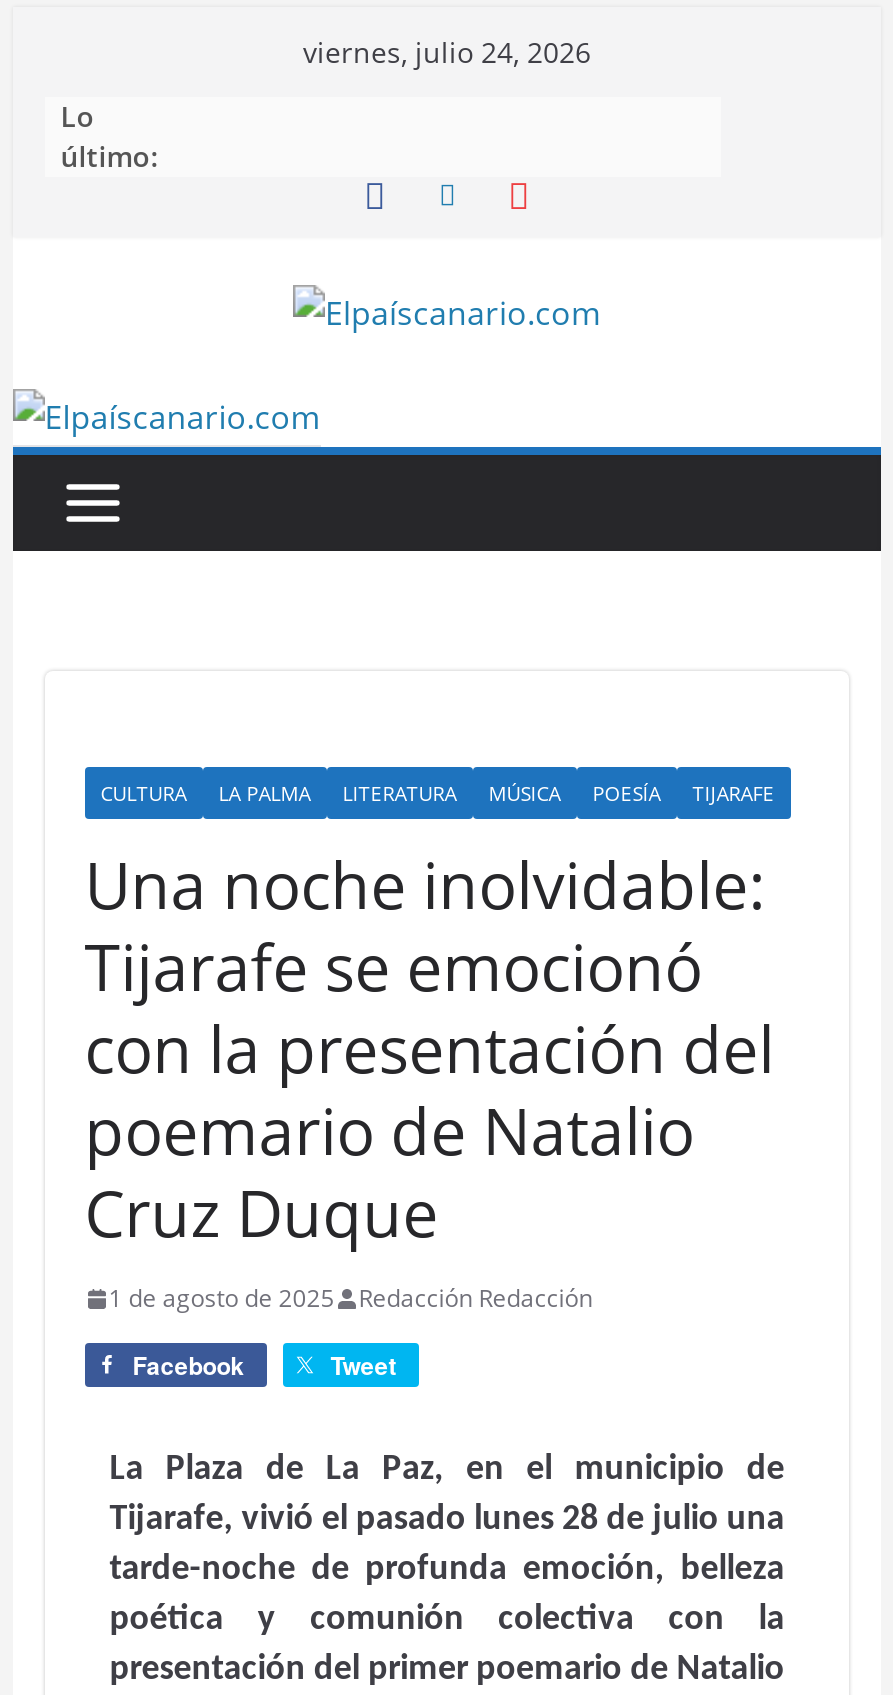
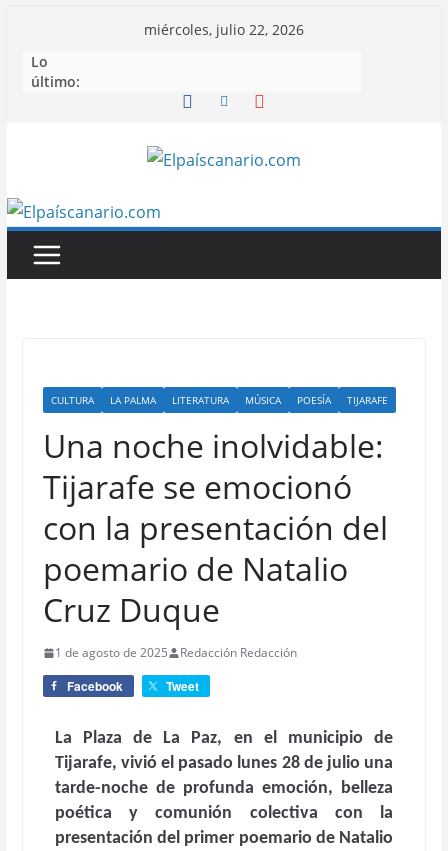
[303,33,591,71] viernes, julio 24, 2026 -> [144,20,304,39] miércoles, julio 22, 2026

